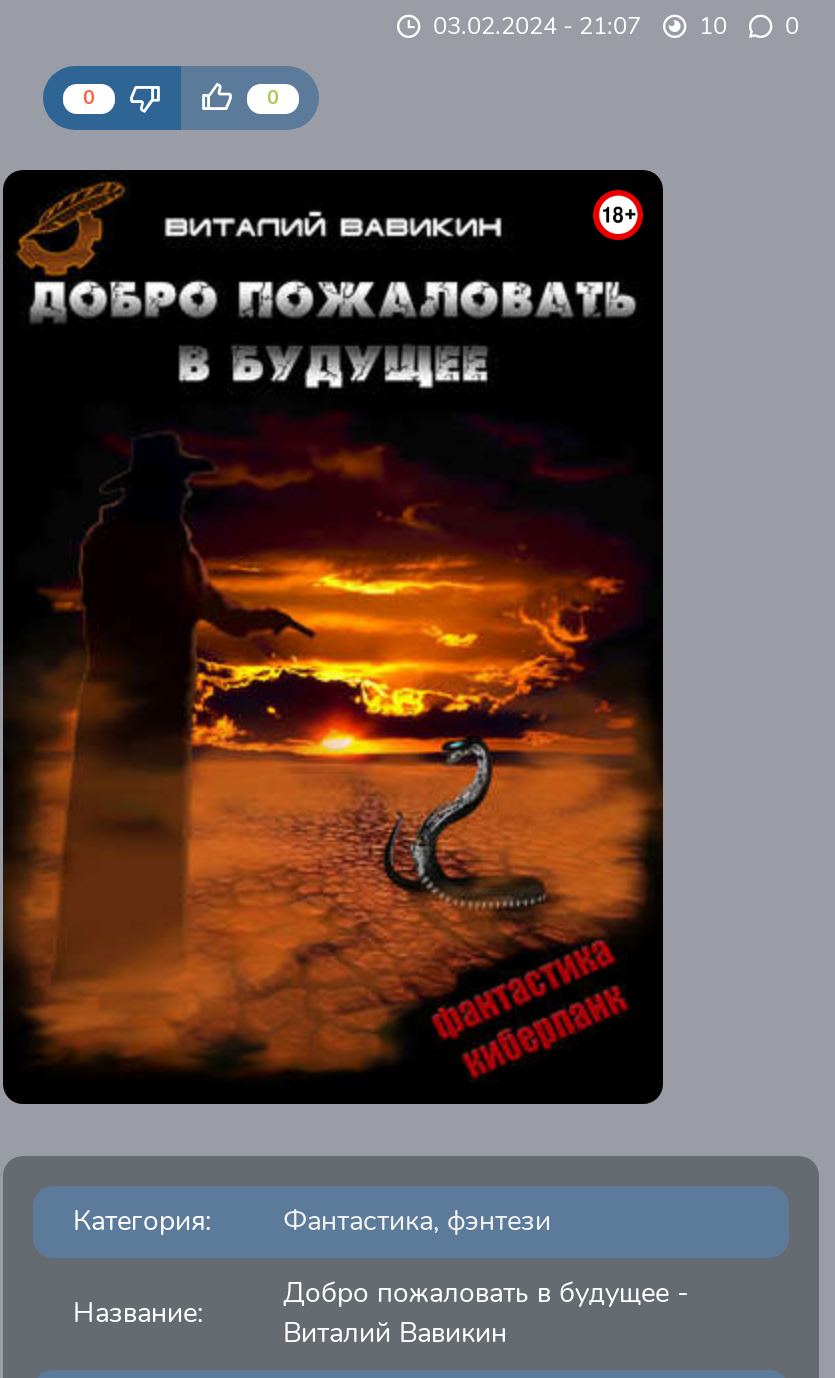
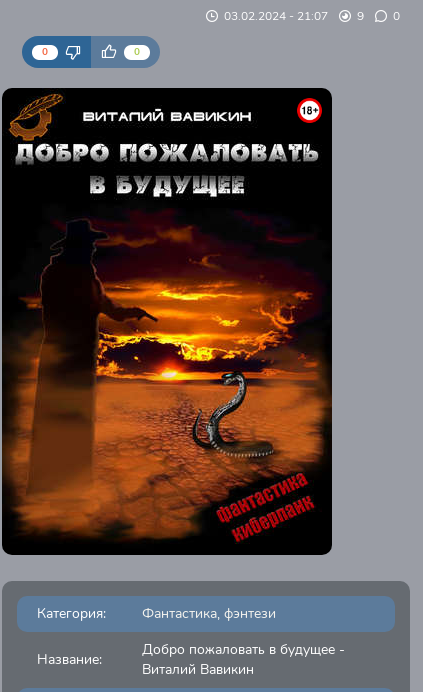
[433,10,799,42] 03.02.2024 - 21:07 10 0 -> [224,8,400,24] 03.02.2024 - 21:07 9 0

